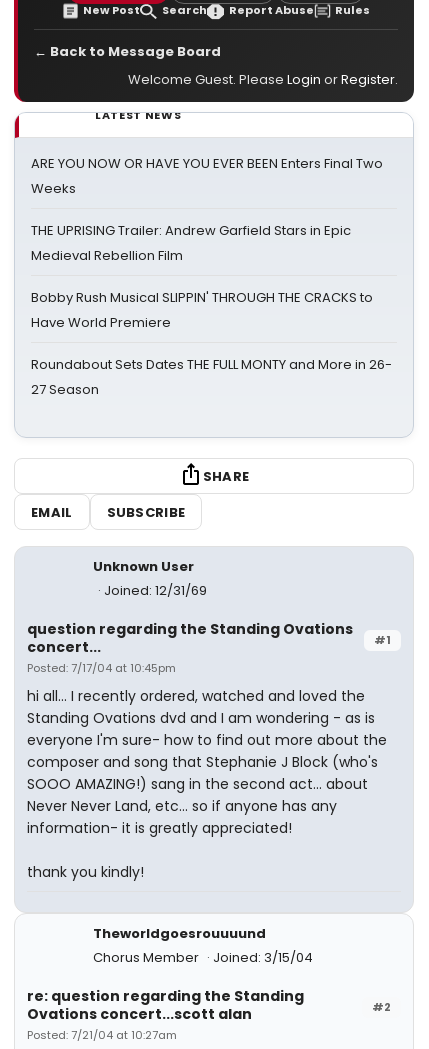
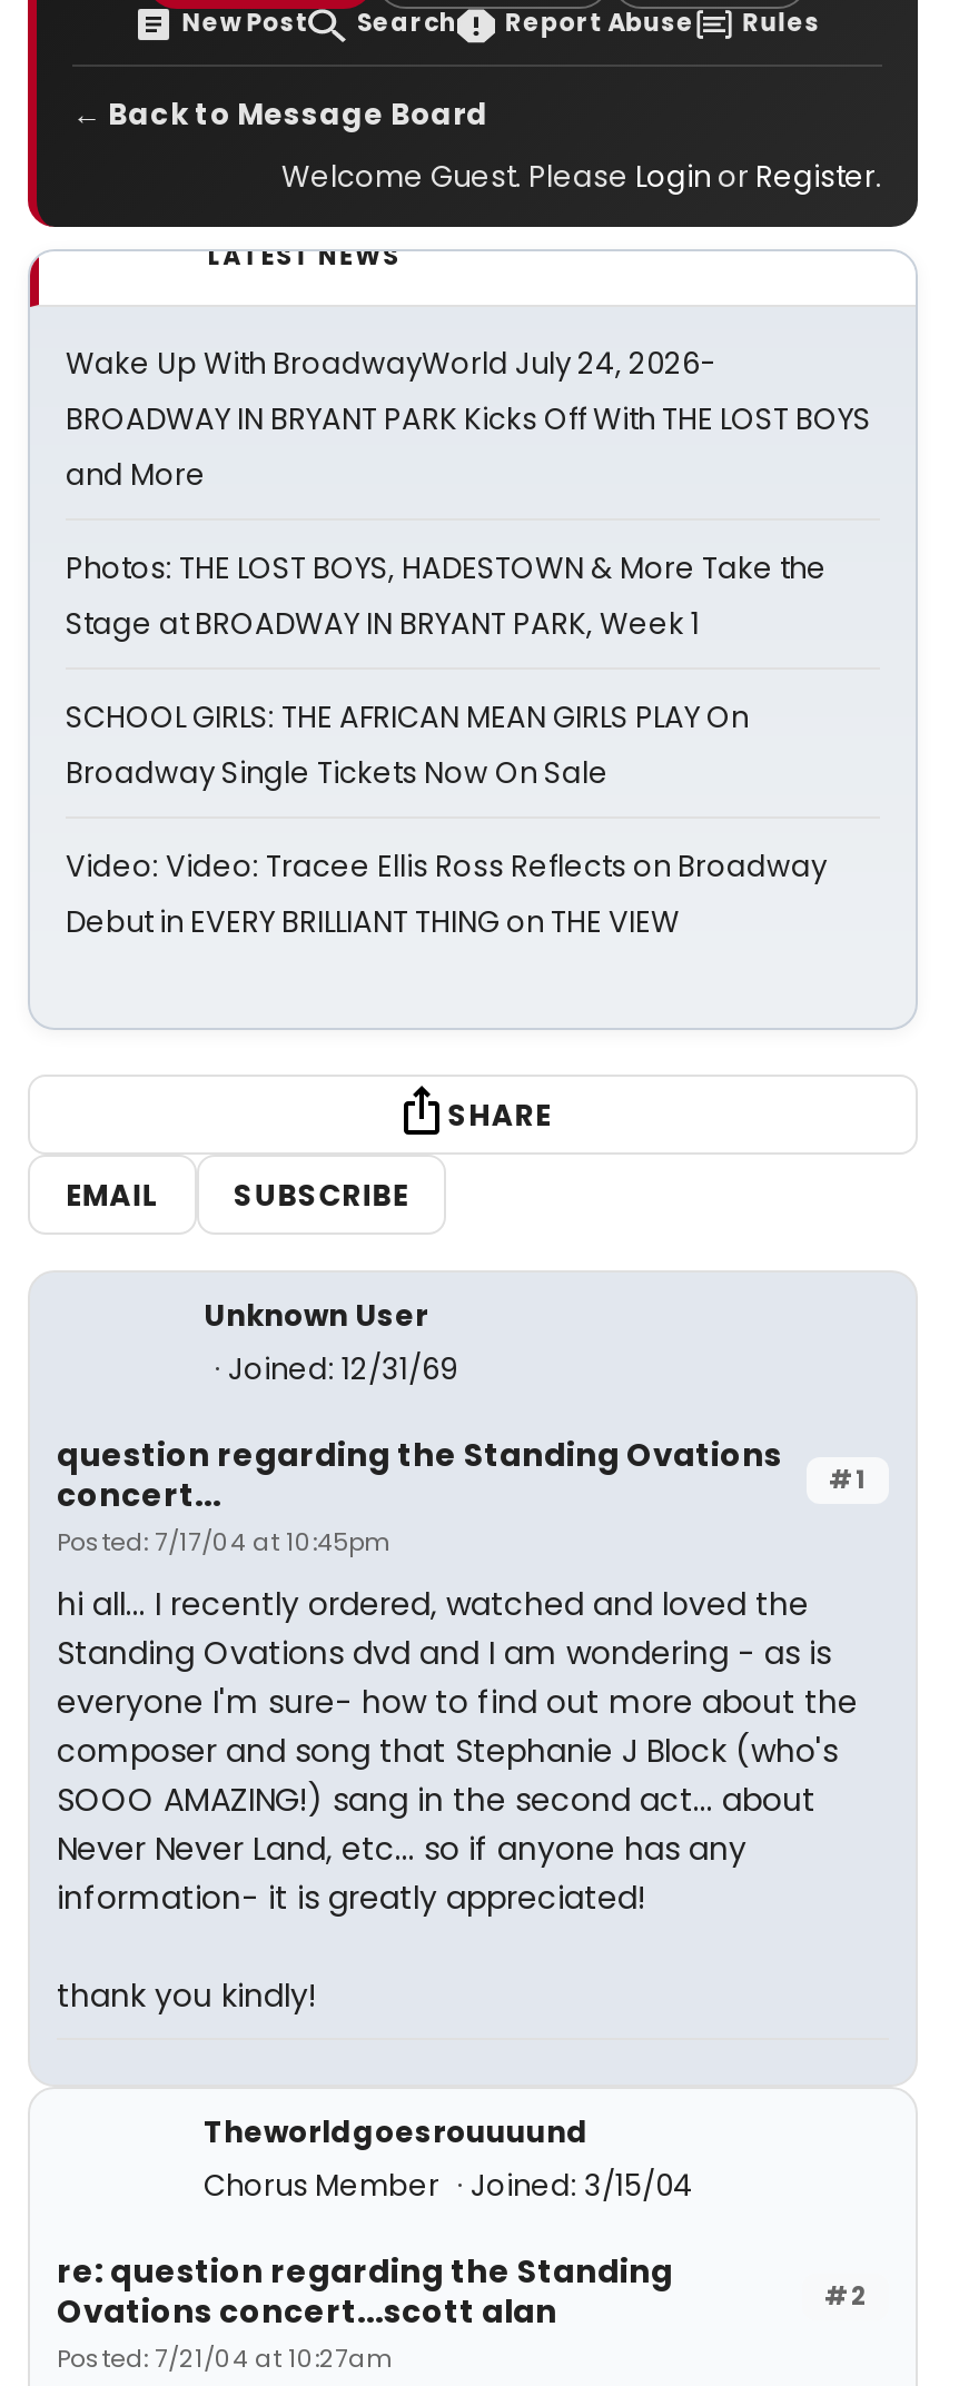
[31,154,383,198] ARE YOU NOW OR HAVE YOU EVER BEEN Enters Final Two | Weeks -> [66,343,871,496] Wake Up With BroadwayWorld July 24, 2026- | BROADWAY IN BRYANT PARK Kicks Off With THE LOST BOYS | and More
[31,221,351,265] THE UPRISING Trailer: Andrew Garfield Stars in Epic | Medieval Rebellion Film -> [66,547,827,645] Photos: THE LOST BOYS, HADESTOWN & More Take the | Stage at BROADWAY IN BRYANT PARK, Week 1
[31,288,373,332] Bobby Rush Musical SLIPPIN' THROUGH THE CRACKS to | Have World Premiere -> [66,696,749,794] SCHOOL GIRLS: THE AFRICAN MEAN GIRLS PLAY On | Broadway Single Tickets Now On Sale
[31,355,392,399] Roundabout Sets Dates THE FULL MONTY and More in 26- | 27 Season -> [66,845,827,943] Video: Video: Tracee Ellis Ross Reflects on Broadway | Debut in EVERY BRILLIANT THING on THE VIEW

